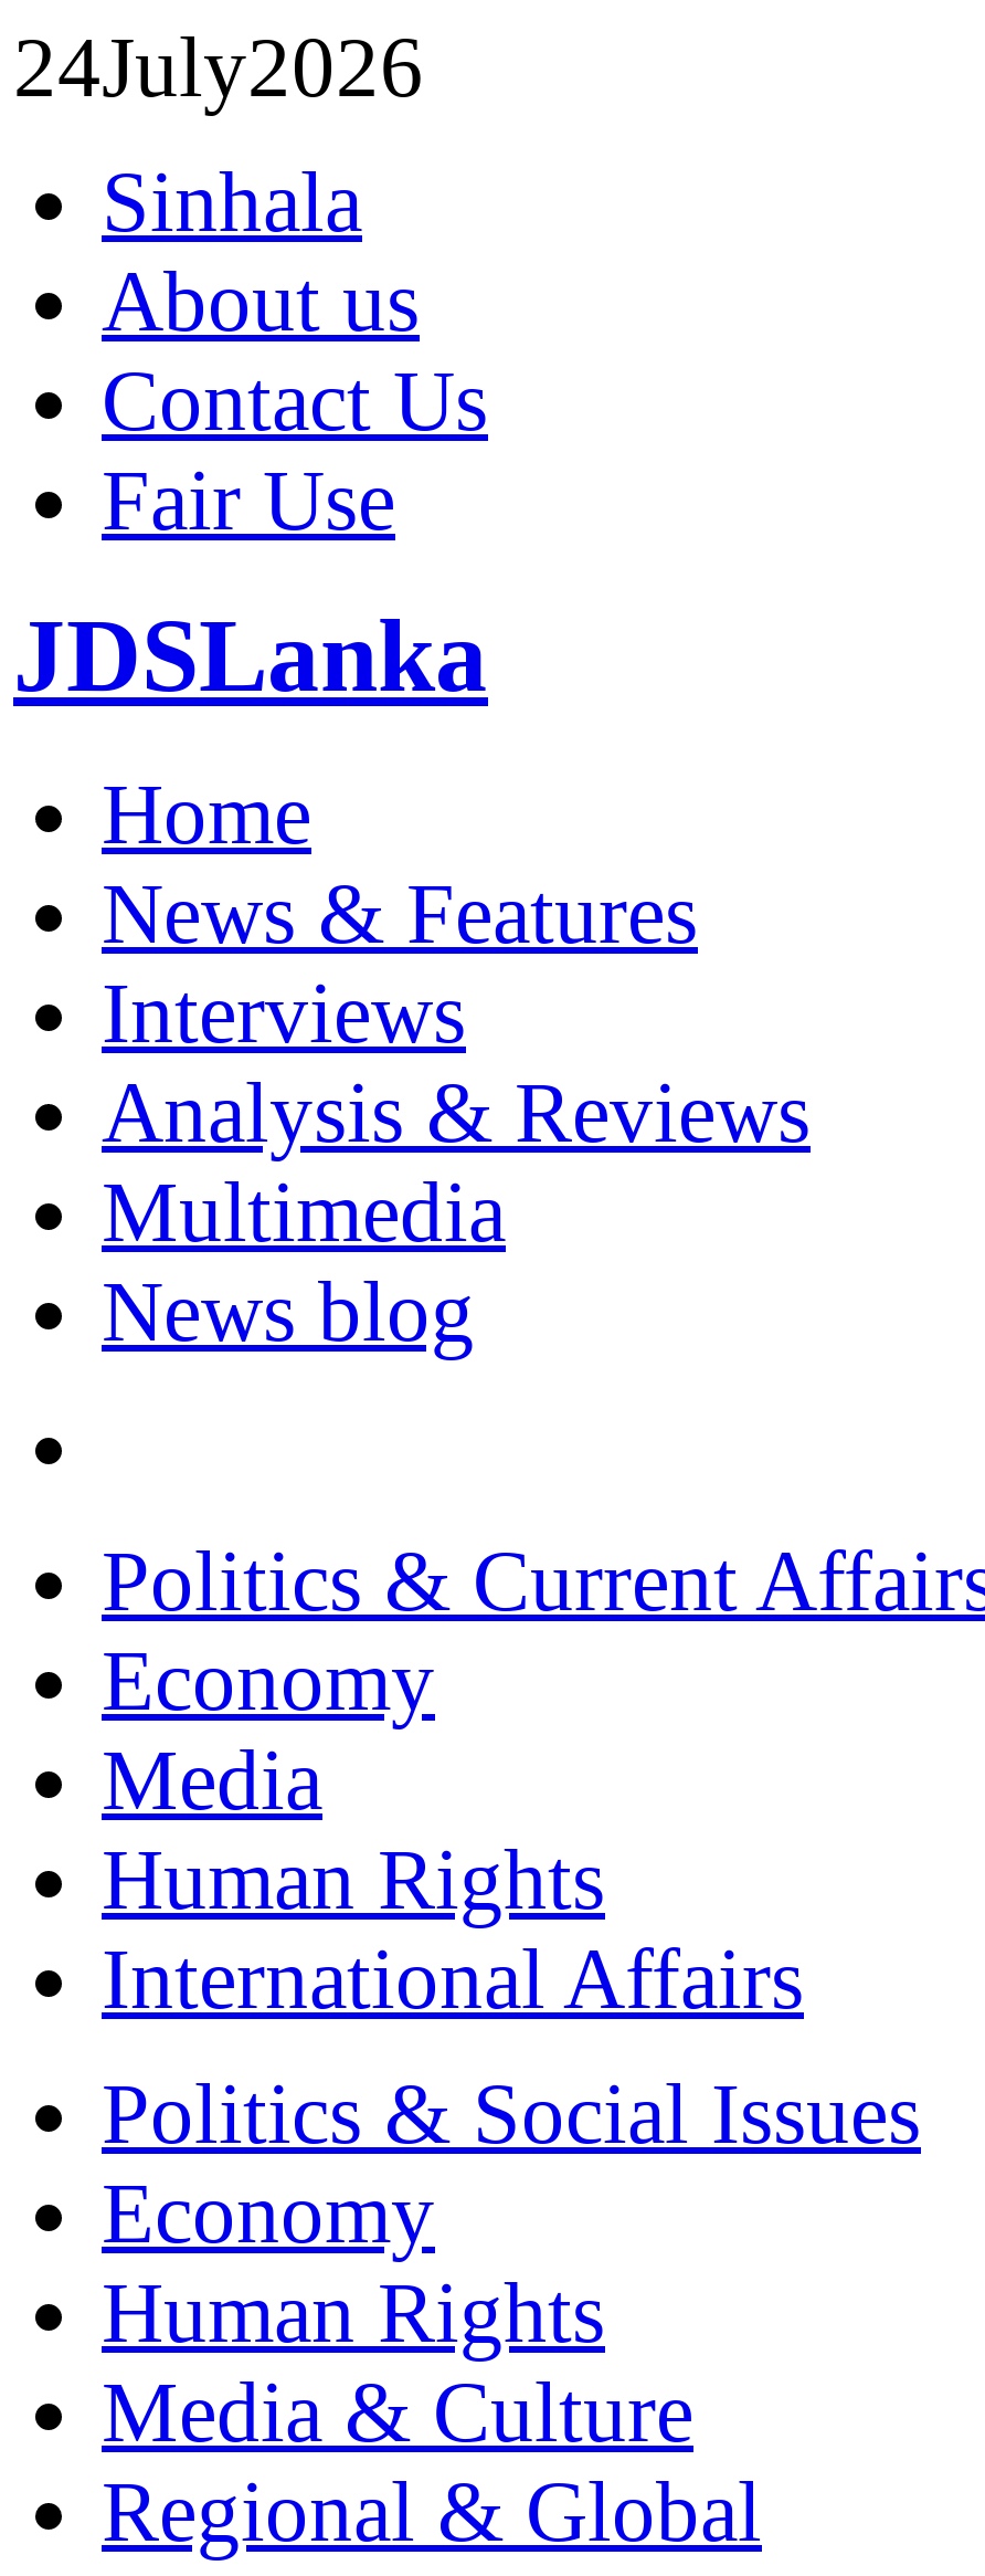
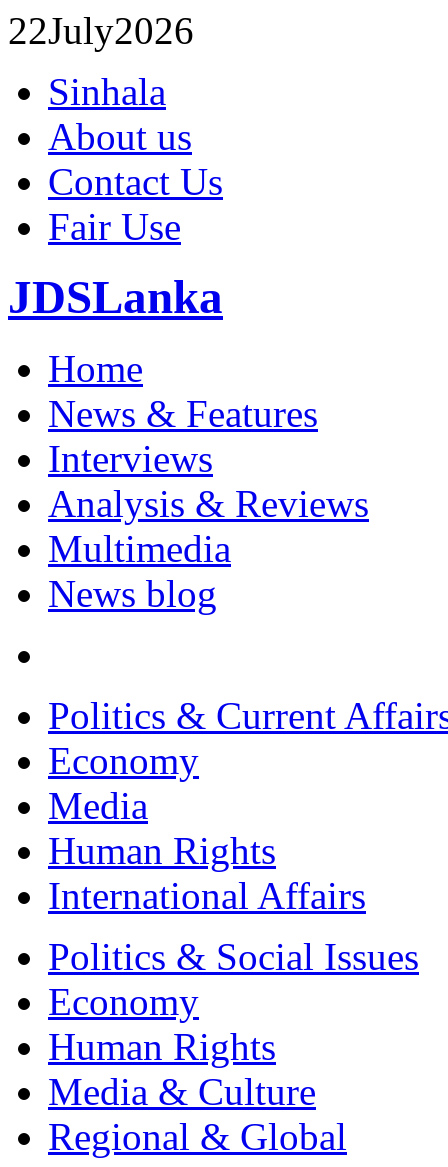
[13,19,424,114] 24July2026 -> [8,9,194,52] 22July2026

